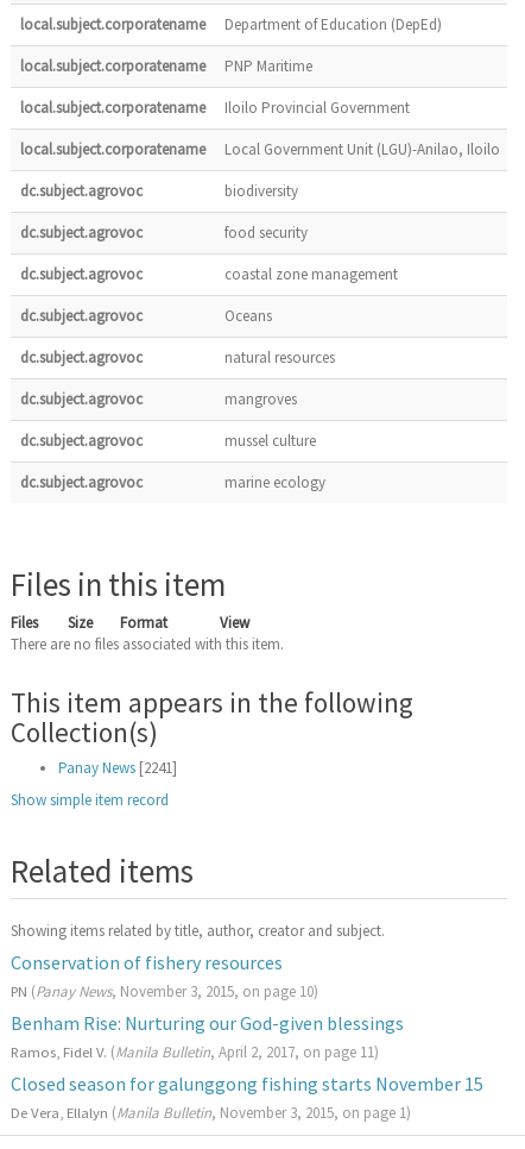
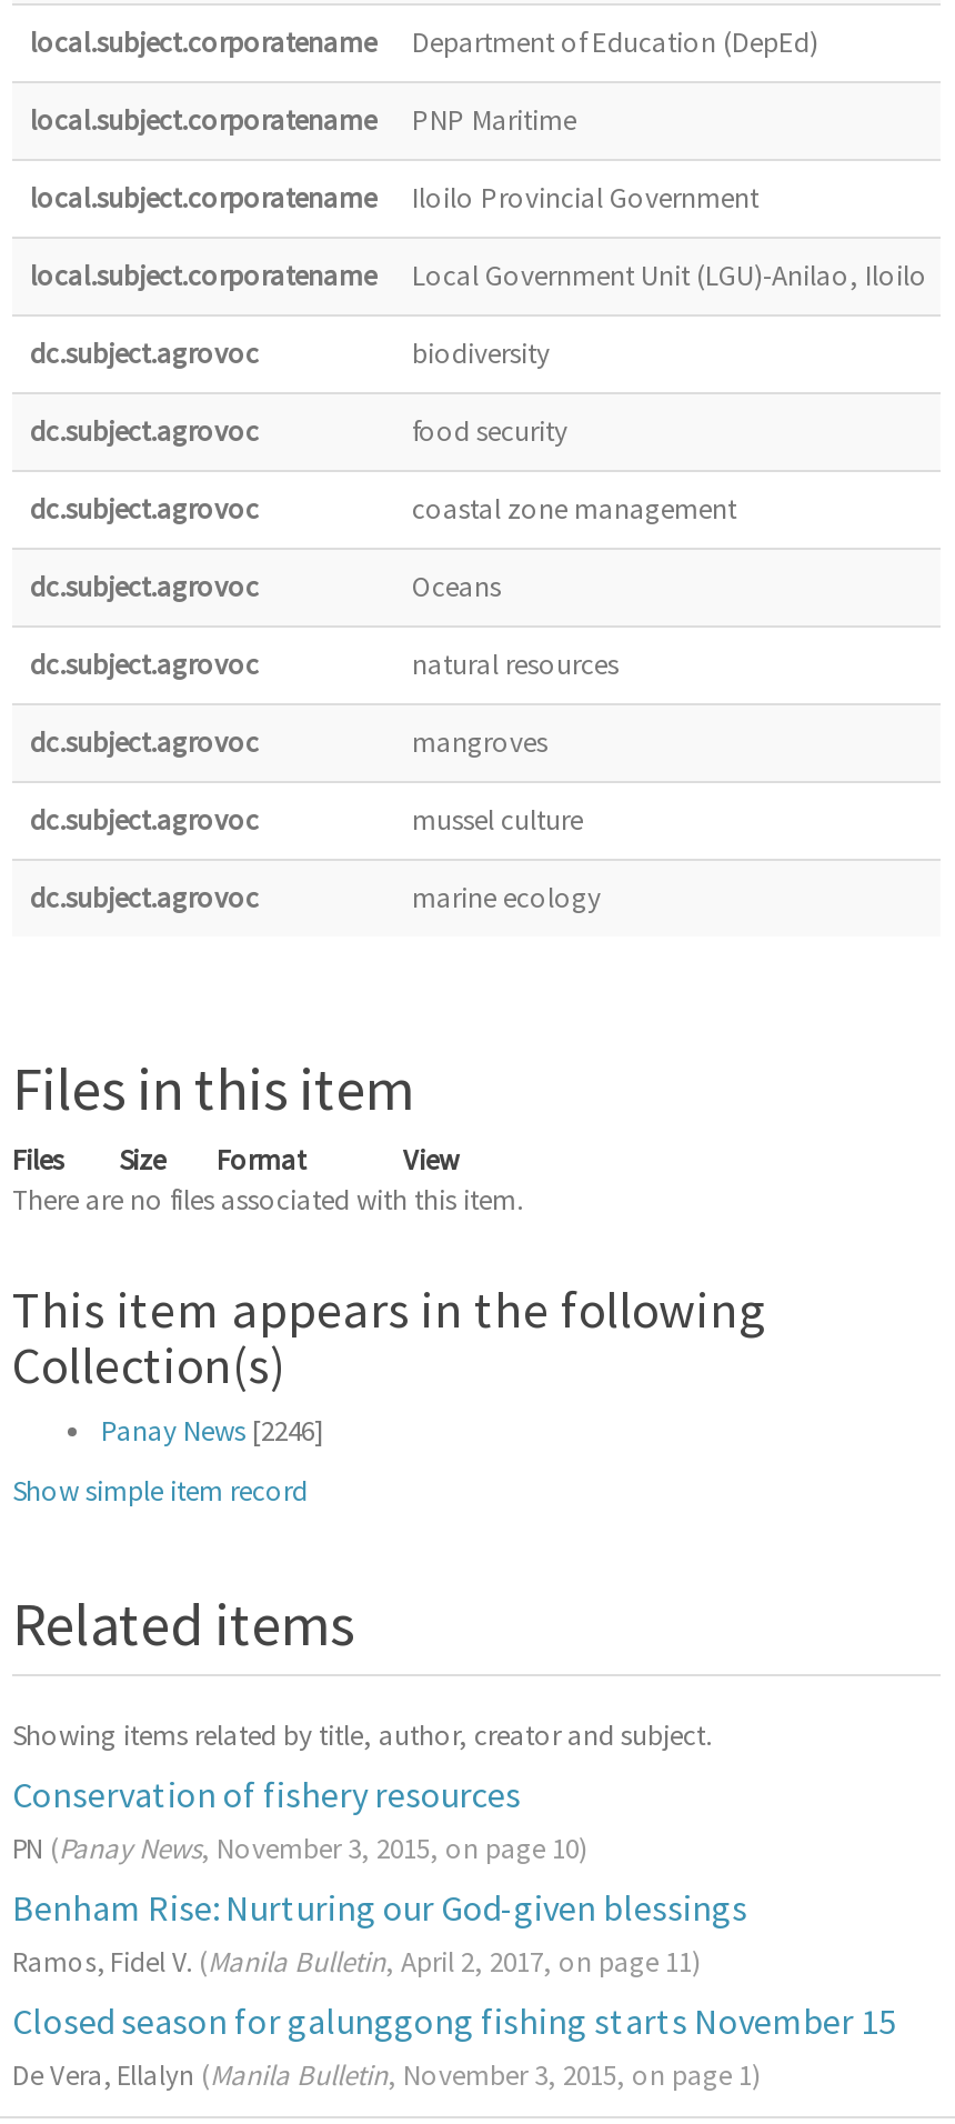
[58,758,177,778] Panay News [2241] -> [101,1412,323,1450] Panay News [2246]

